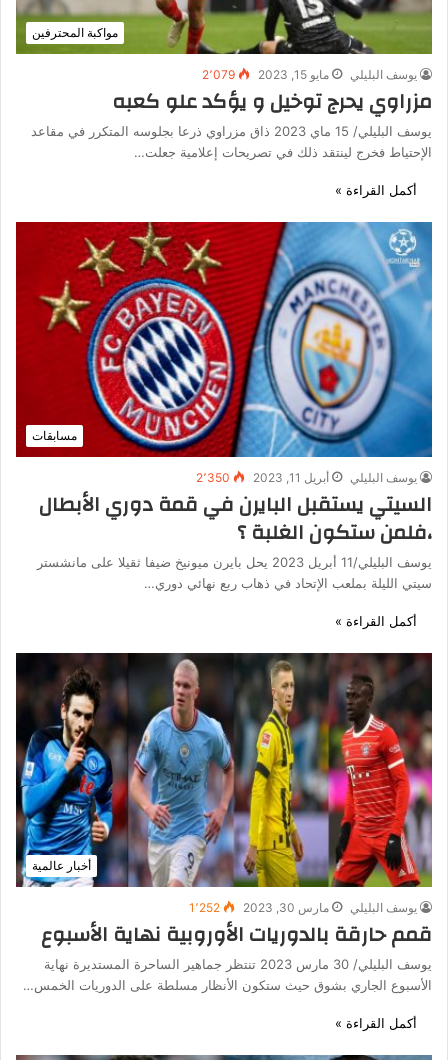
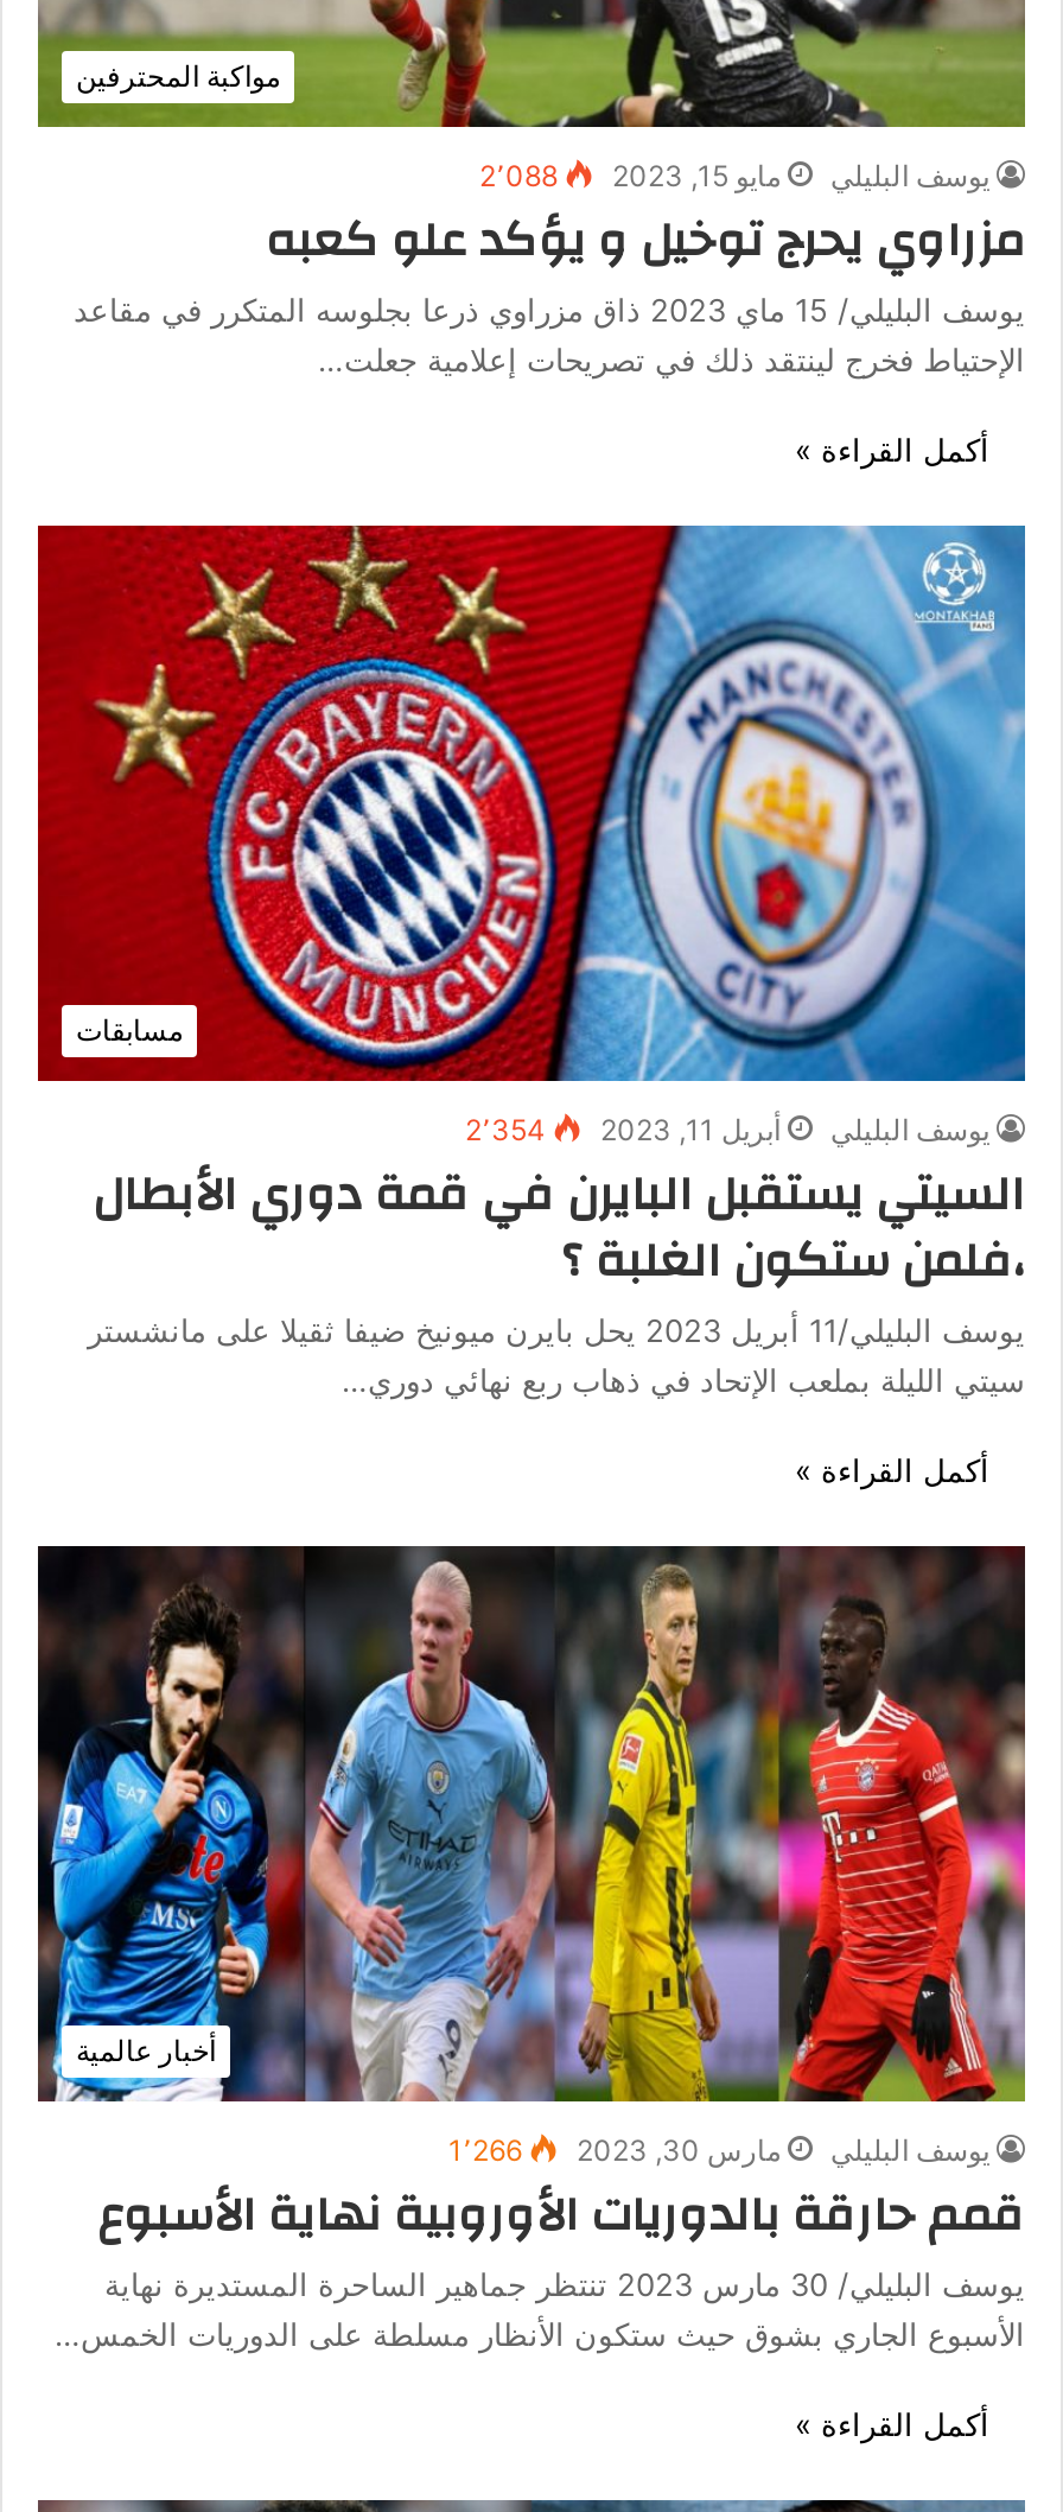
[202,67,235,82] 2٬079 -> [479,159,558,195] 2٬088
[196,470,230,485] 2٬350 -> [465,1113,546,1149] 2٬354
[189,900,220,915] 1٬252 -> [448,2133,522,2169] 1٬266

